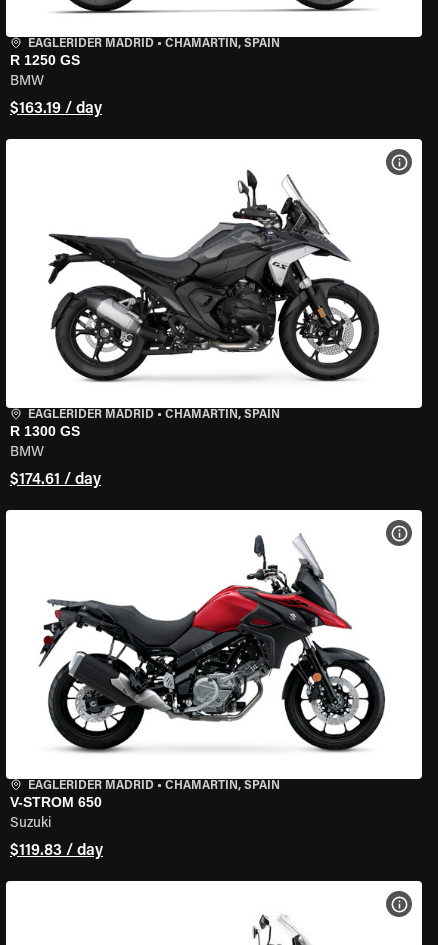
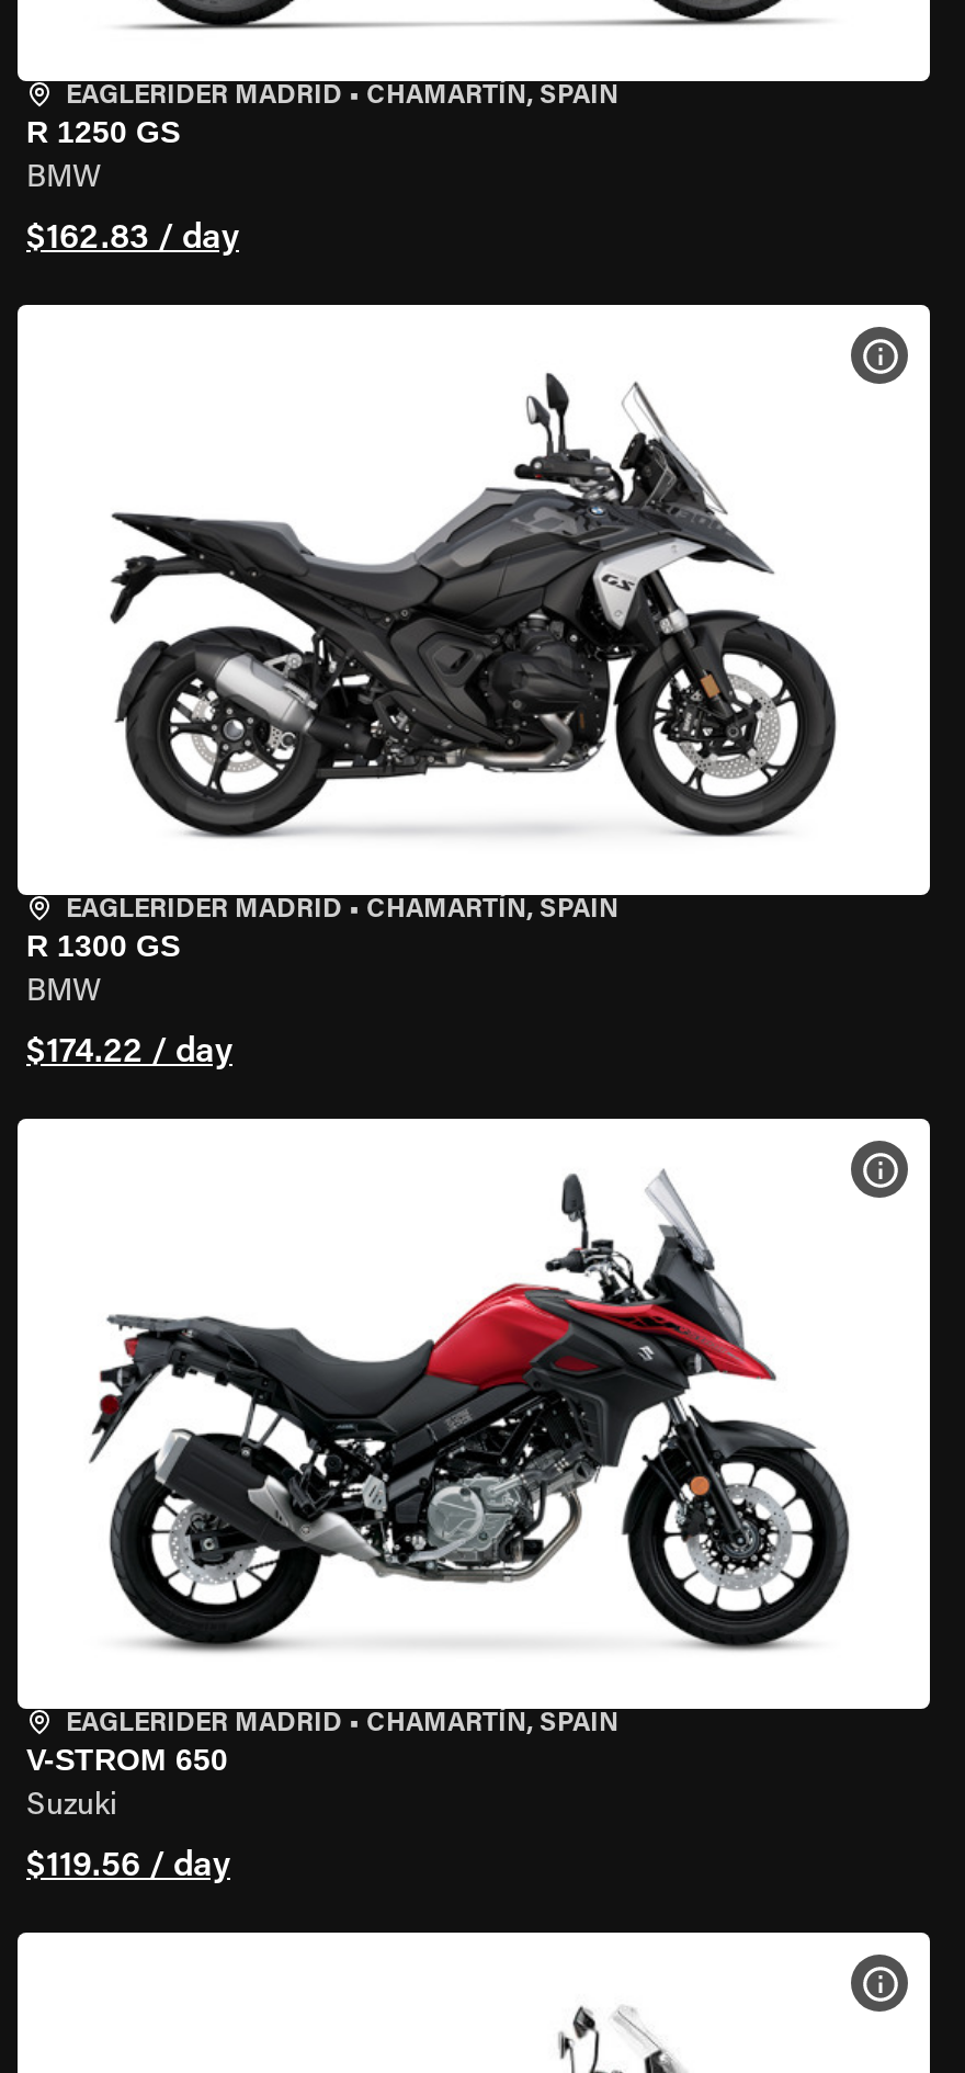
[10,101,102,117] $163.19 / day -> [26,222,239,257] $162.83 / day
[10,472,101,488] $174.61 / day -> [26,1035,232,1071] $174.22 / day
[10,843,103,859] $119.83 / day -> [26,1849,230,1884] $119.56 / day

